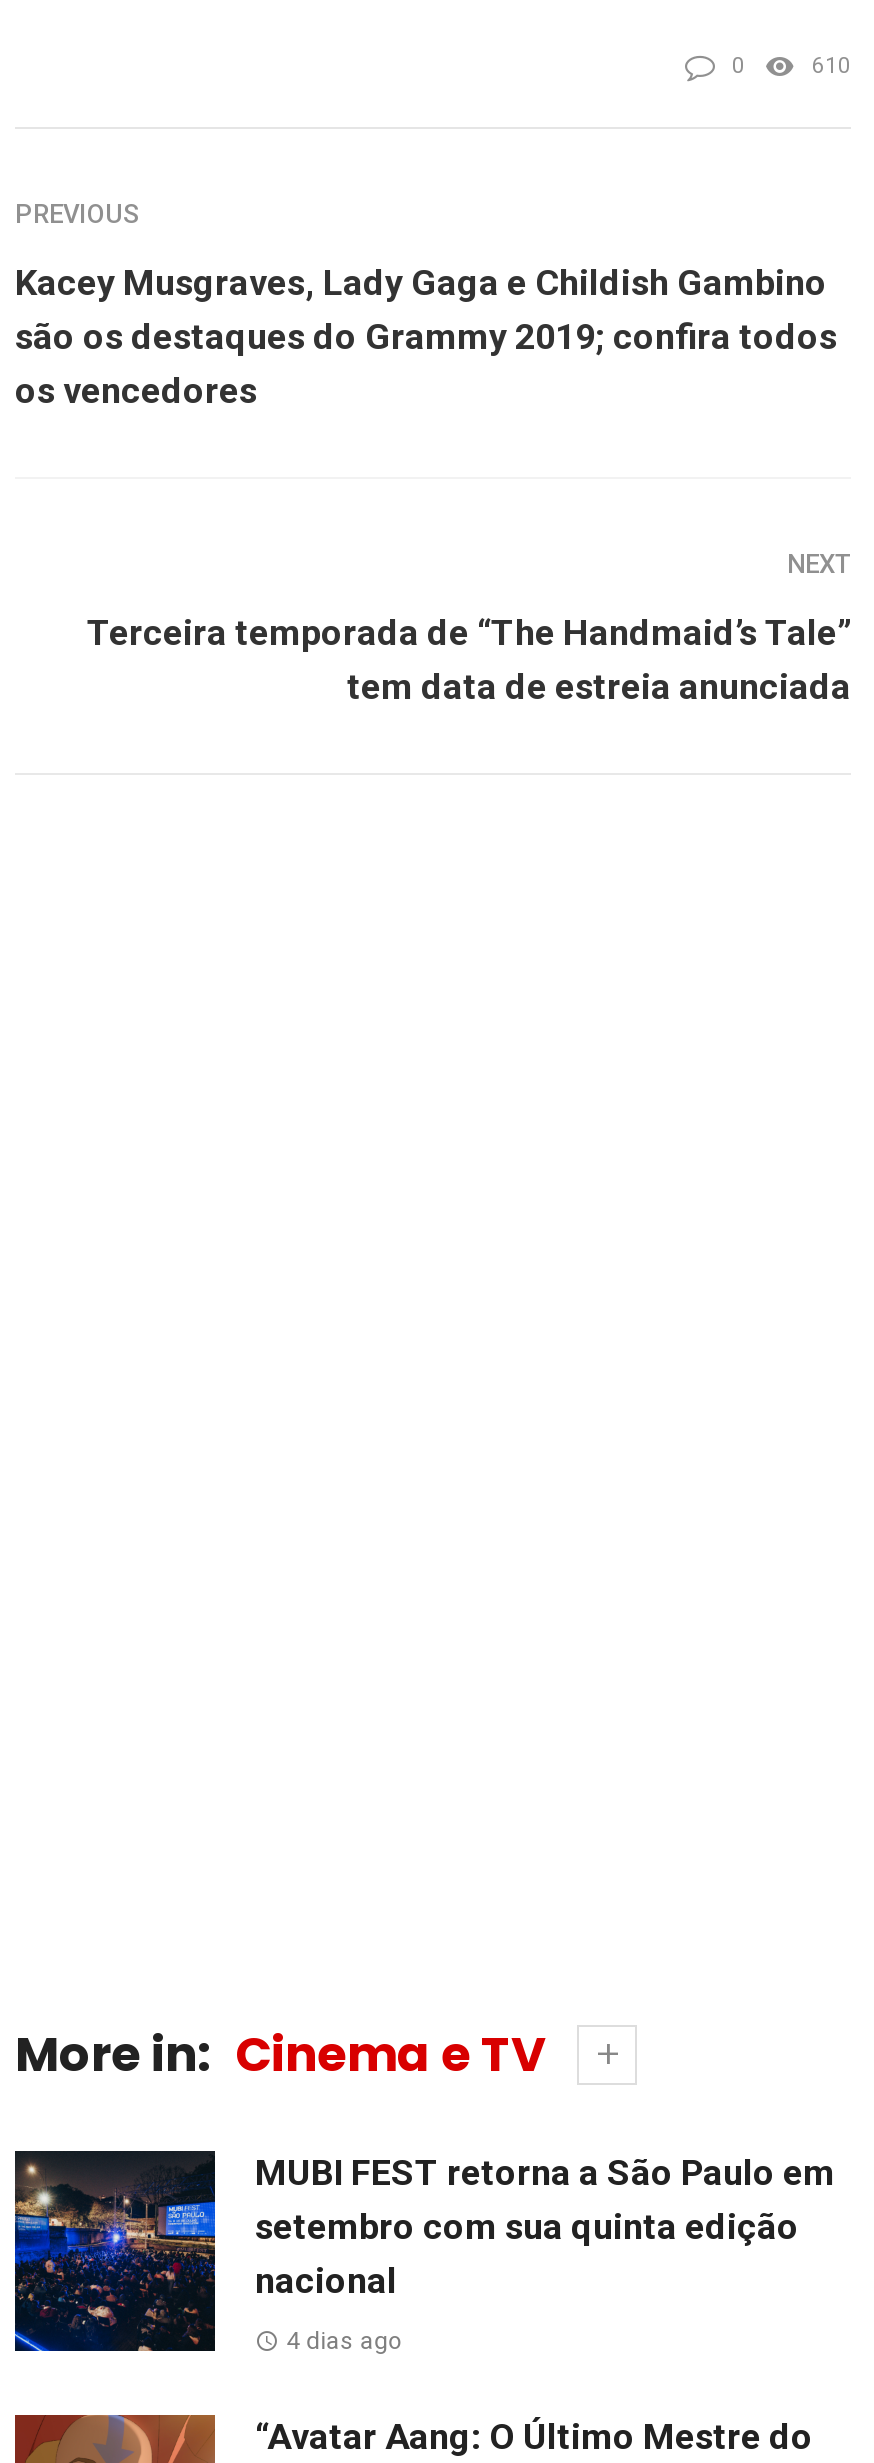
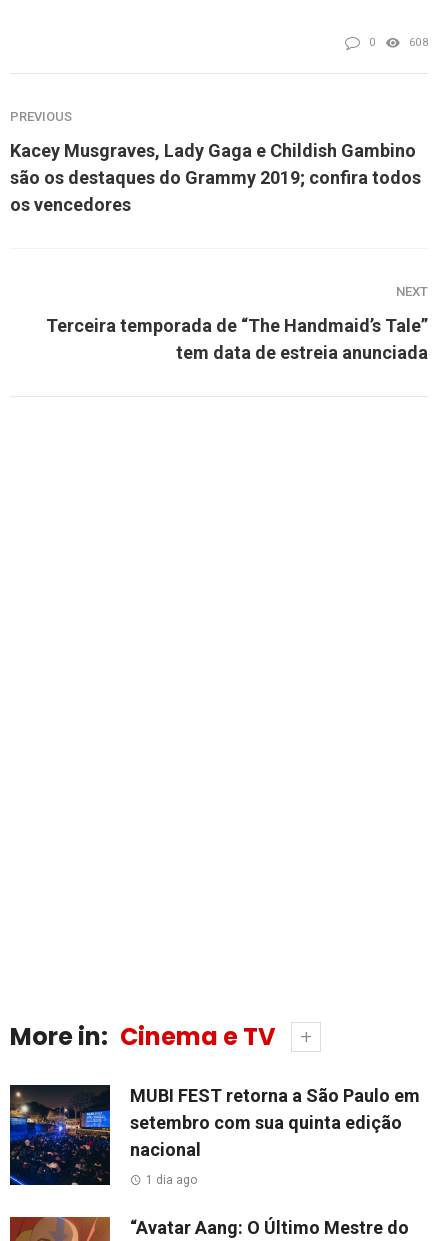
[812,52,851,78] 610 -> [408,36,428,49] 608
[286,2327,402,2355] 4 dias ago -> [146,1173,197,1187] 1 dia ago

